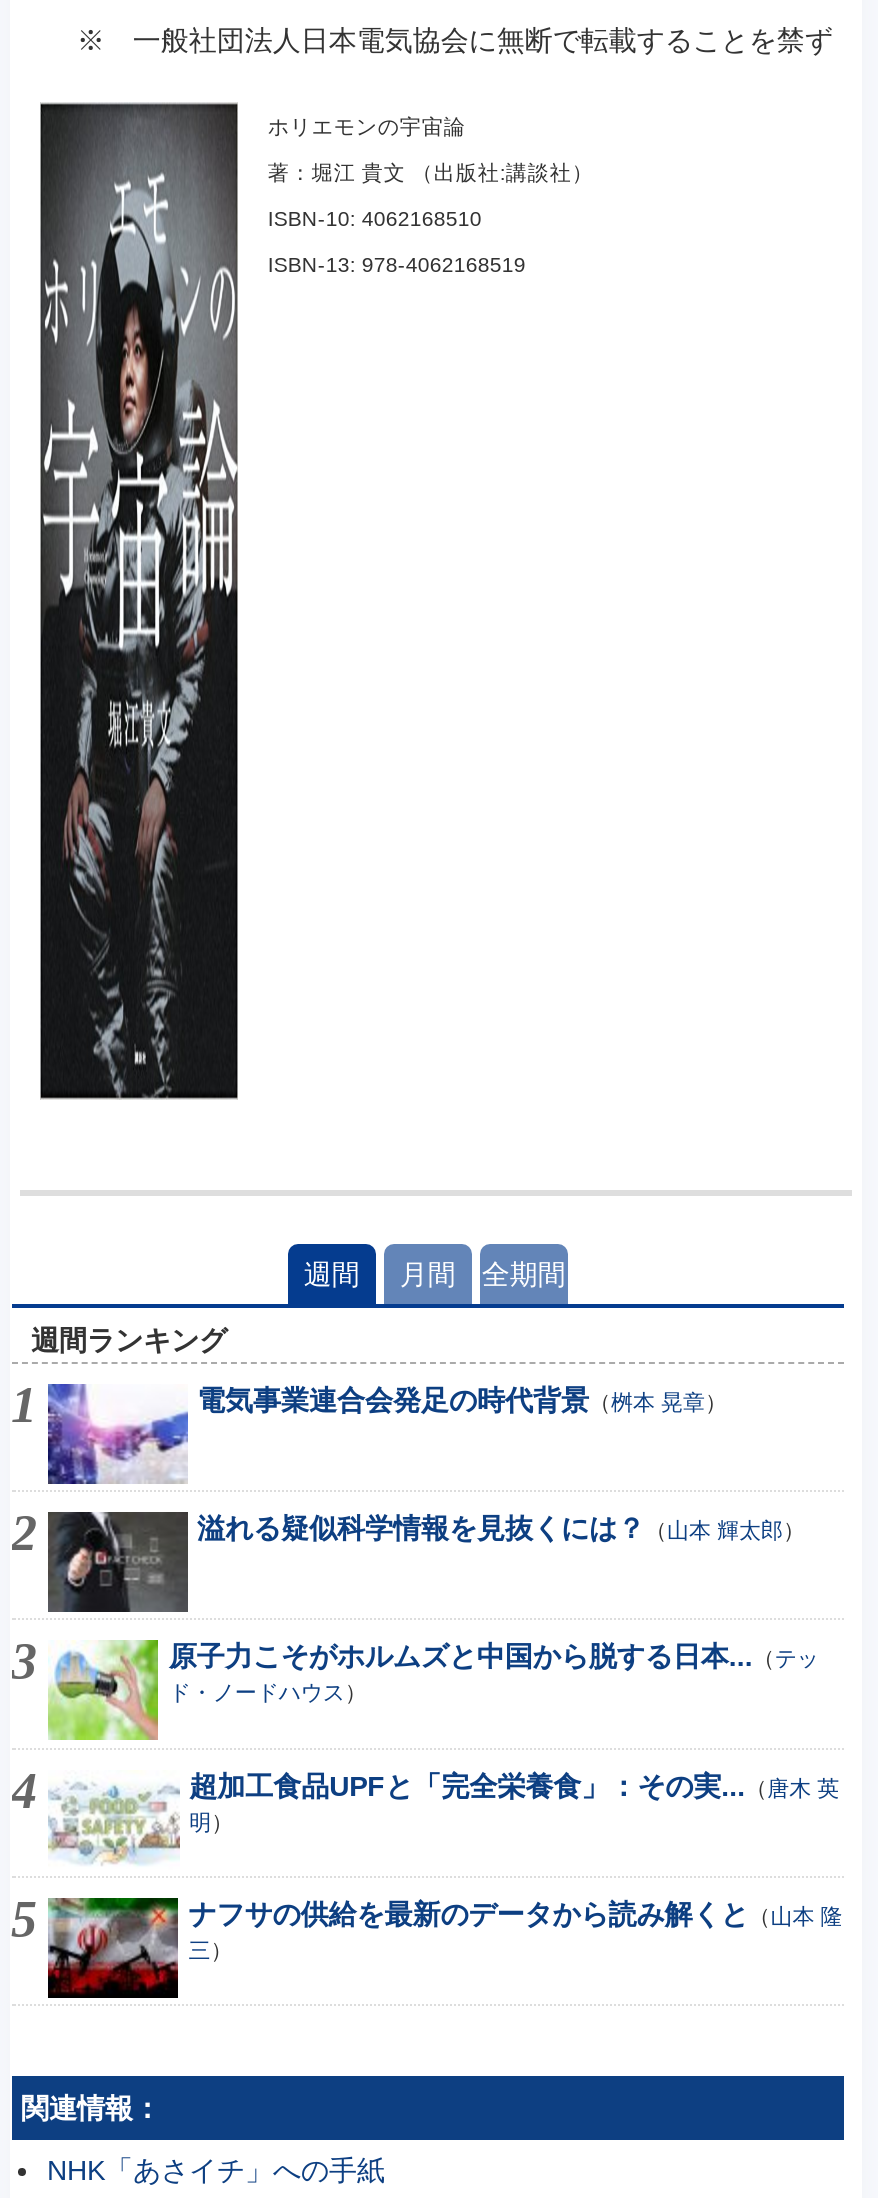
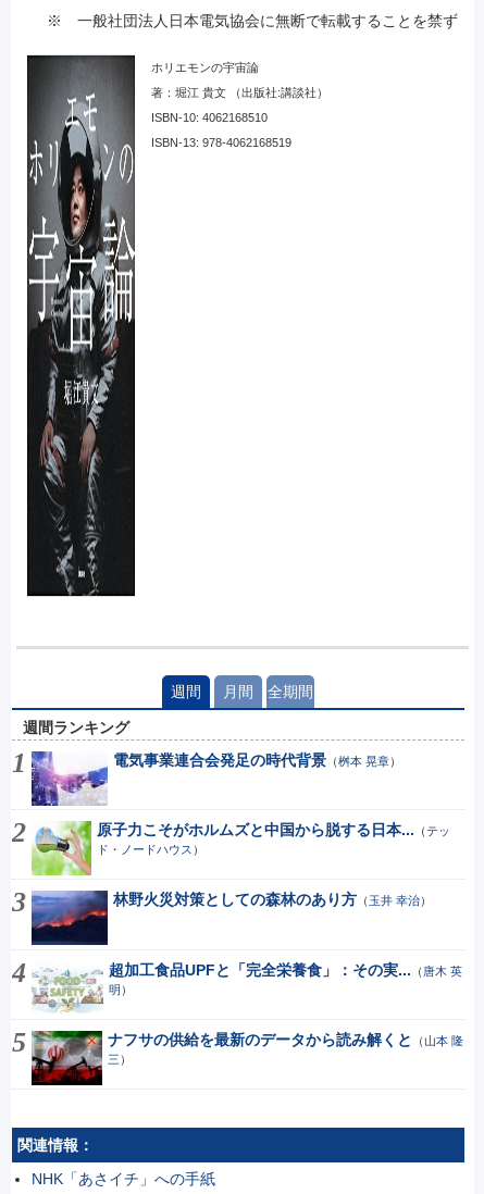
[46,1510,805,1614] [image] | 溢れる疑似科学情報を見抜くには？（山本 輝太郎） -> none
moved [14,1638,819,1744] -> [13,820,451,878]: [image] | 原子力こそがホルムズと中国から脱する日本...（テッ | ド・ノードハウス）
none -> [30,890,431,946] [image] | 林野火災対策としての森林のあり方（玉井 幸治）

